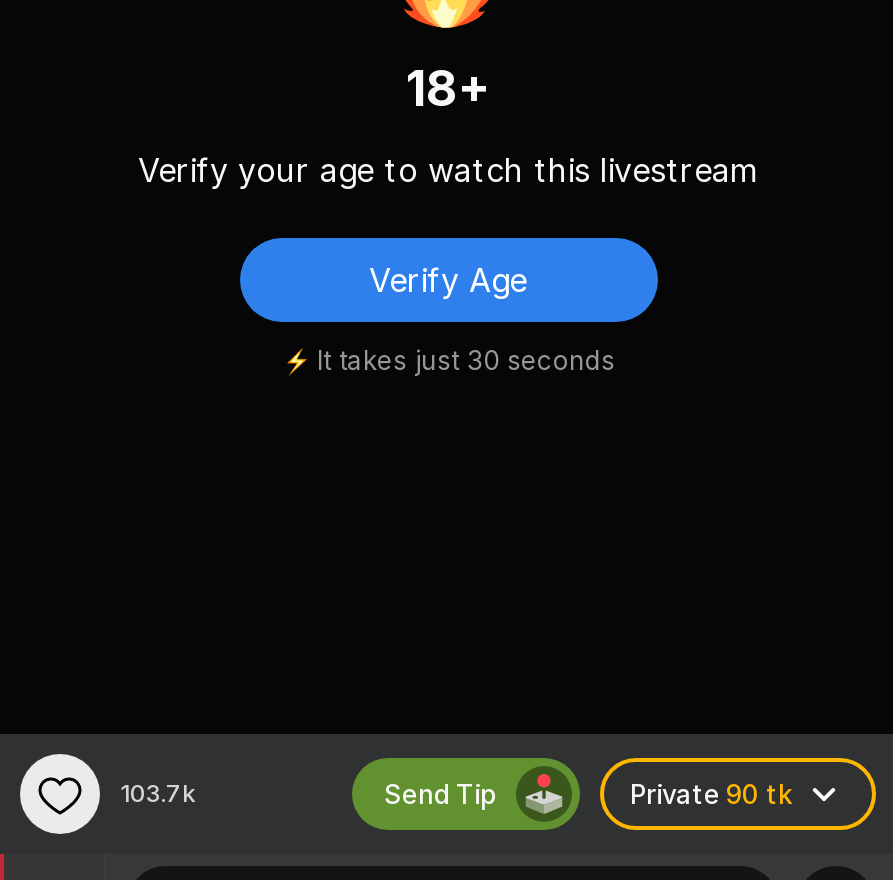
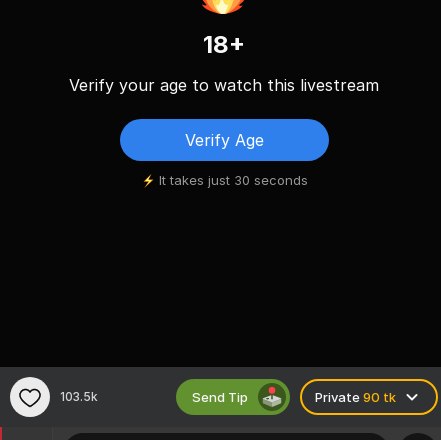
[120,779,196,809] 103.7k -> [60,389,98,404] 103.5k

